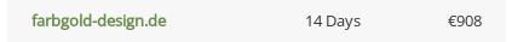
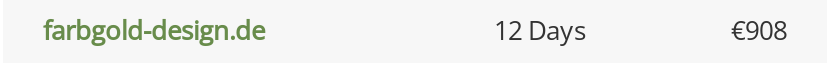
[304,10,360,31] 14 Days -> [494,12,586,48] 12 Days

